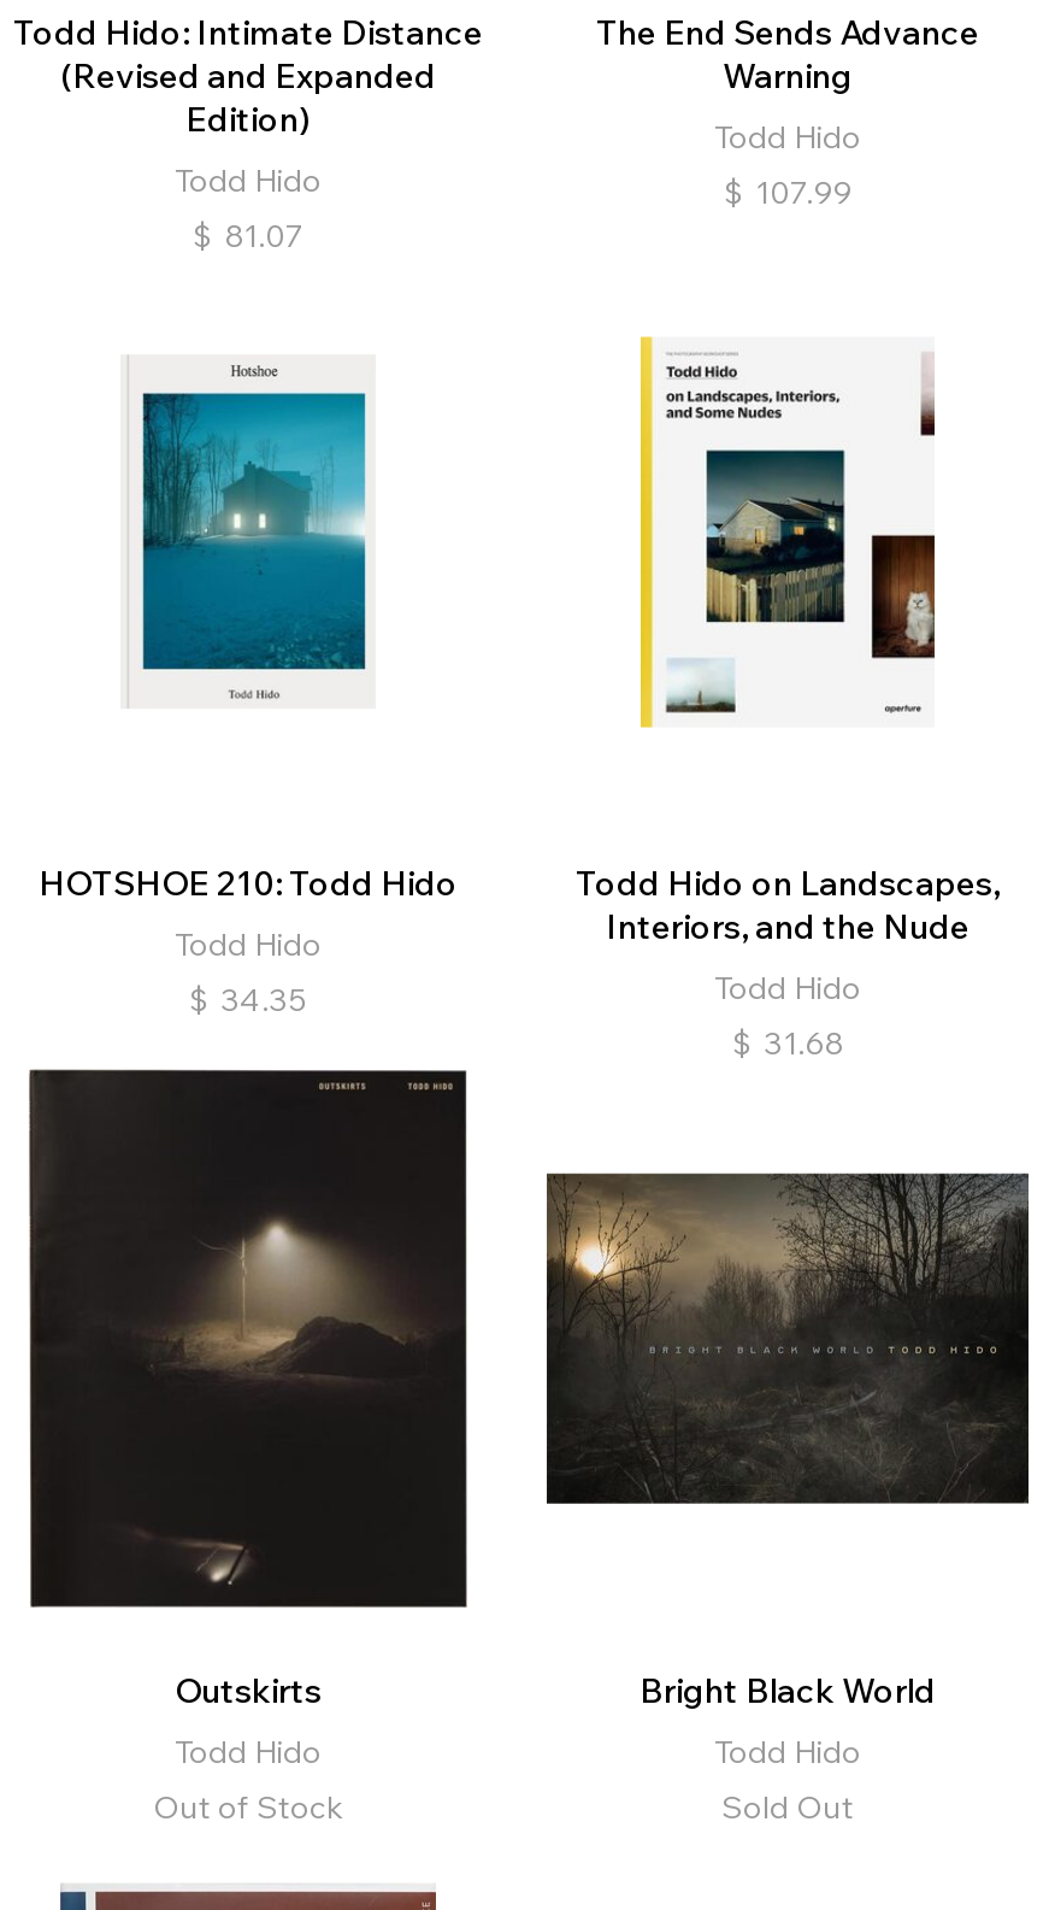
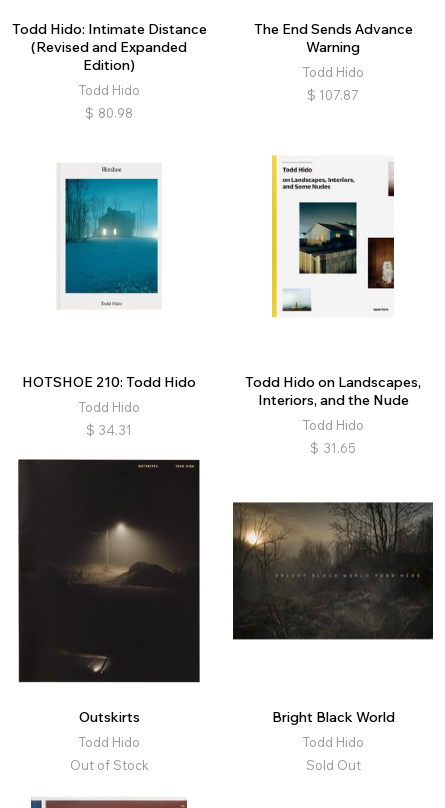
[724,173,851,211] $ 107.99 -> [306,87,359,103] $ 107.87
[193,216,303,255] $ 81.07 -> [85,105,133,121] $ 80.98
[189,980,307,1019] $ 34.35 -> [85,422,132,438] $ 34.31
[732,1023,843,1062] $ 31.68 -> [310,440,356,456] $ 31.65

